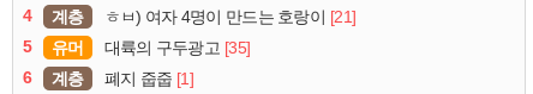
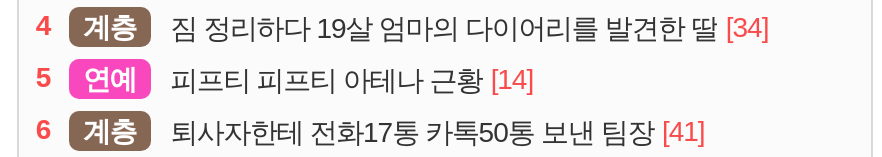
[104,7,356,27] ㅎㅂ) 여자 4명이 만드는 호랑이 [21] -> [170,11,768,44] 짐 정리하다 19살 엄마의 다이어리를 발견한 딸 [34]
[52,38,250,58] 유머 | 대륙의 구두광고 [35] -> [83,63,533,96] 연예 | 피프티 피프티 아테나 근황 [14]
[104,69,193,89] 폐지 줍줍 [1] -> [170,115,704,148] 퇴사자한테 전화17통 카톡50통 보낸 팀장 [41]

